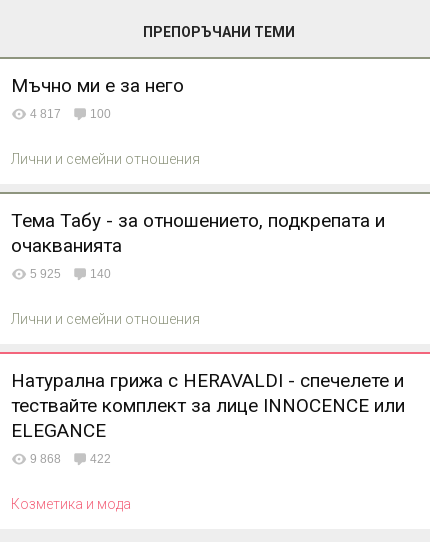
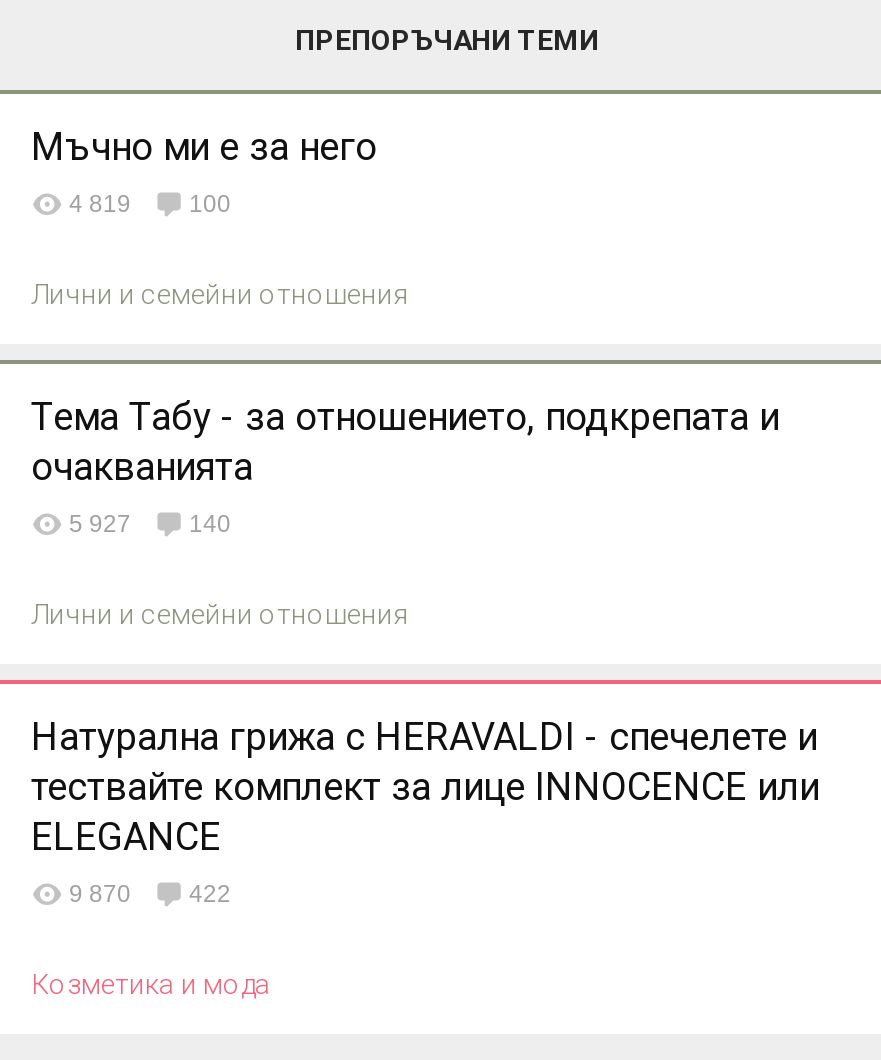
[30,107,61,121] 4 817 -> [69,190,131,218] 4 819
[30,267,61,281] 5 925 -> [69,510,131,538] 5 927
[30,452,61,466] 9 868 -> [69,880,131,908] 9 870

